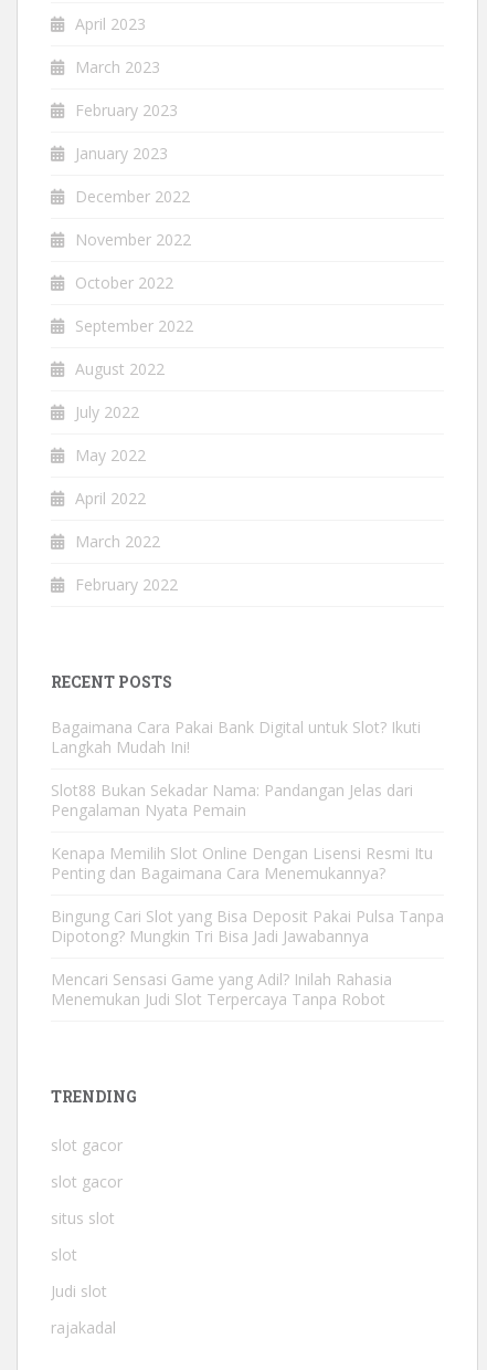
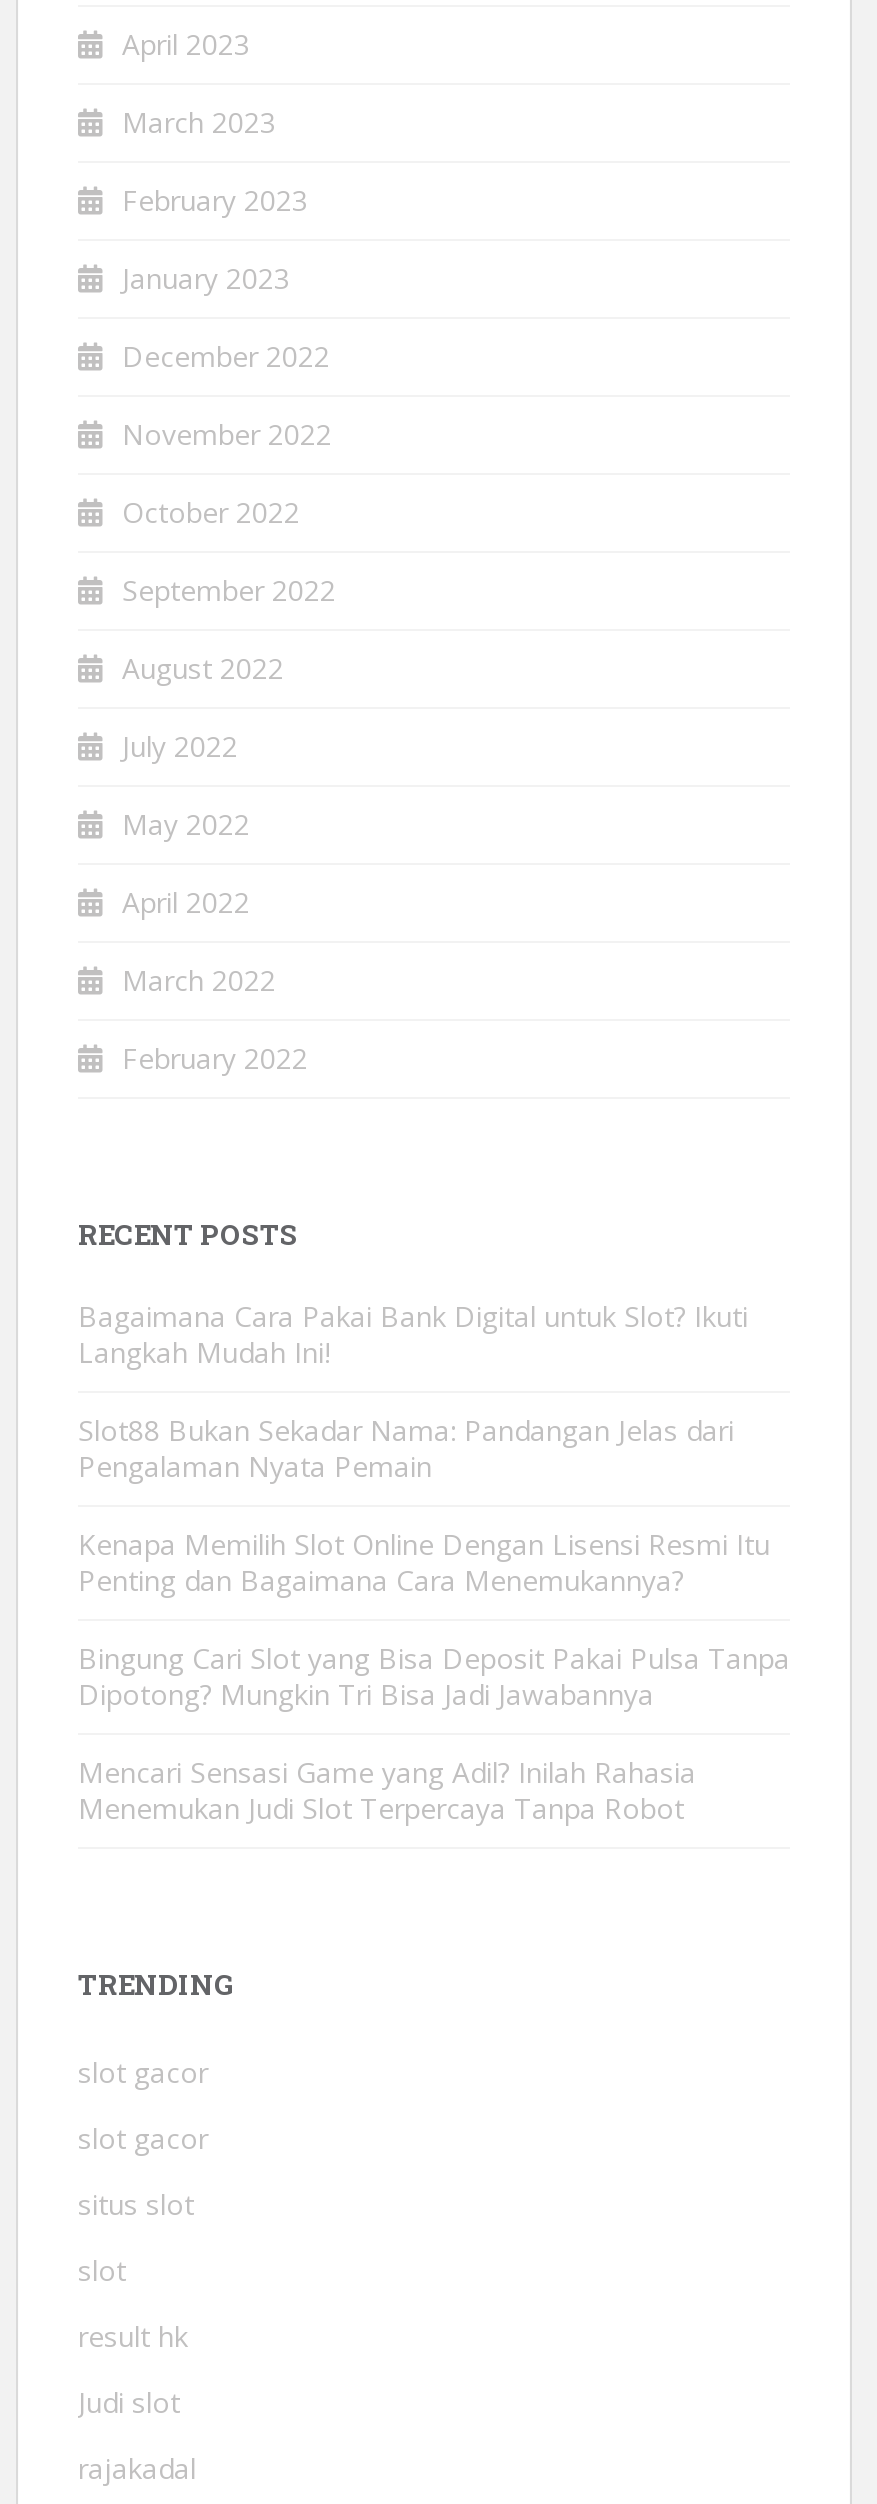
none -> [78,2318,188,2356] result hk

